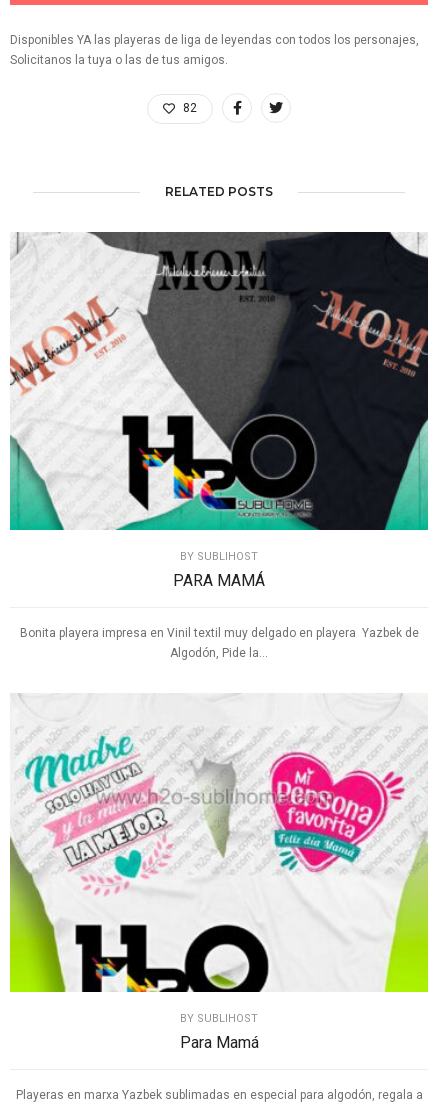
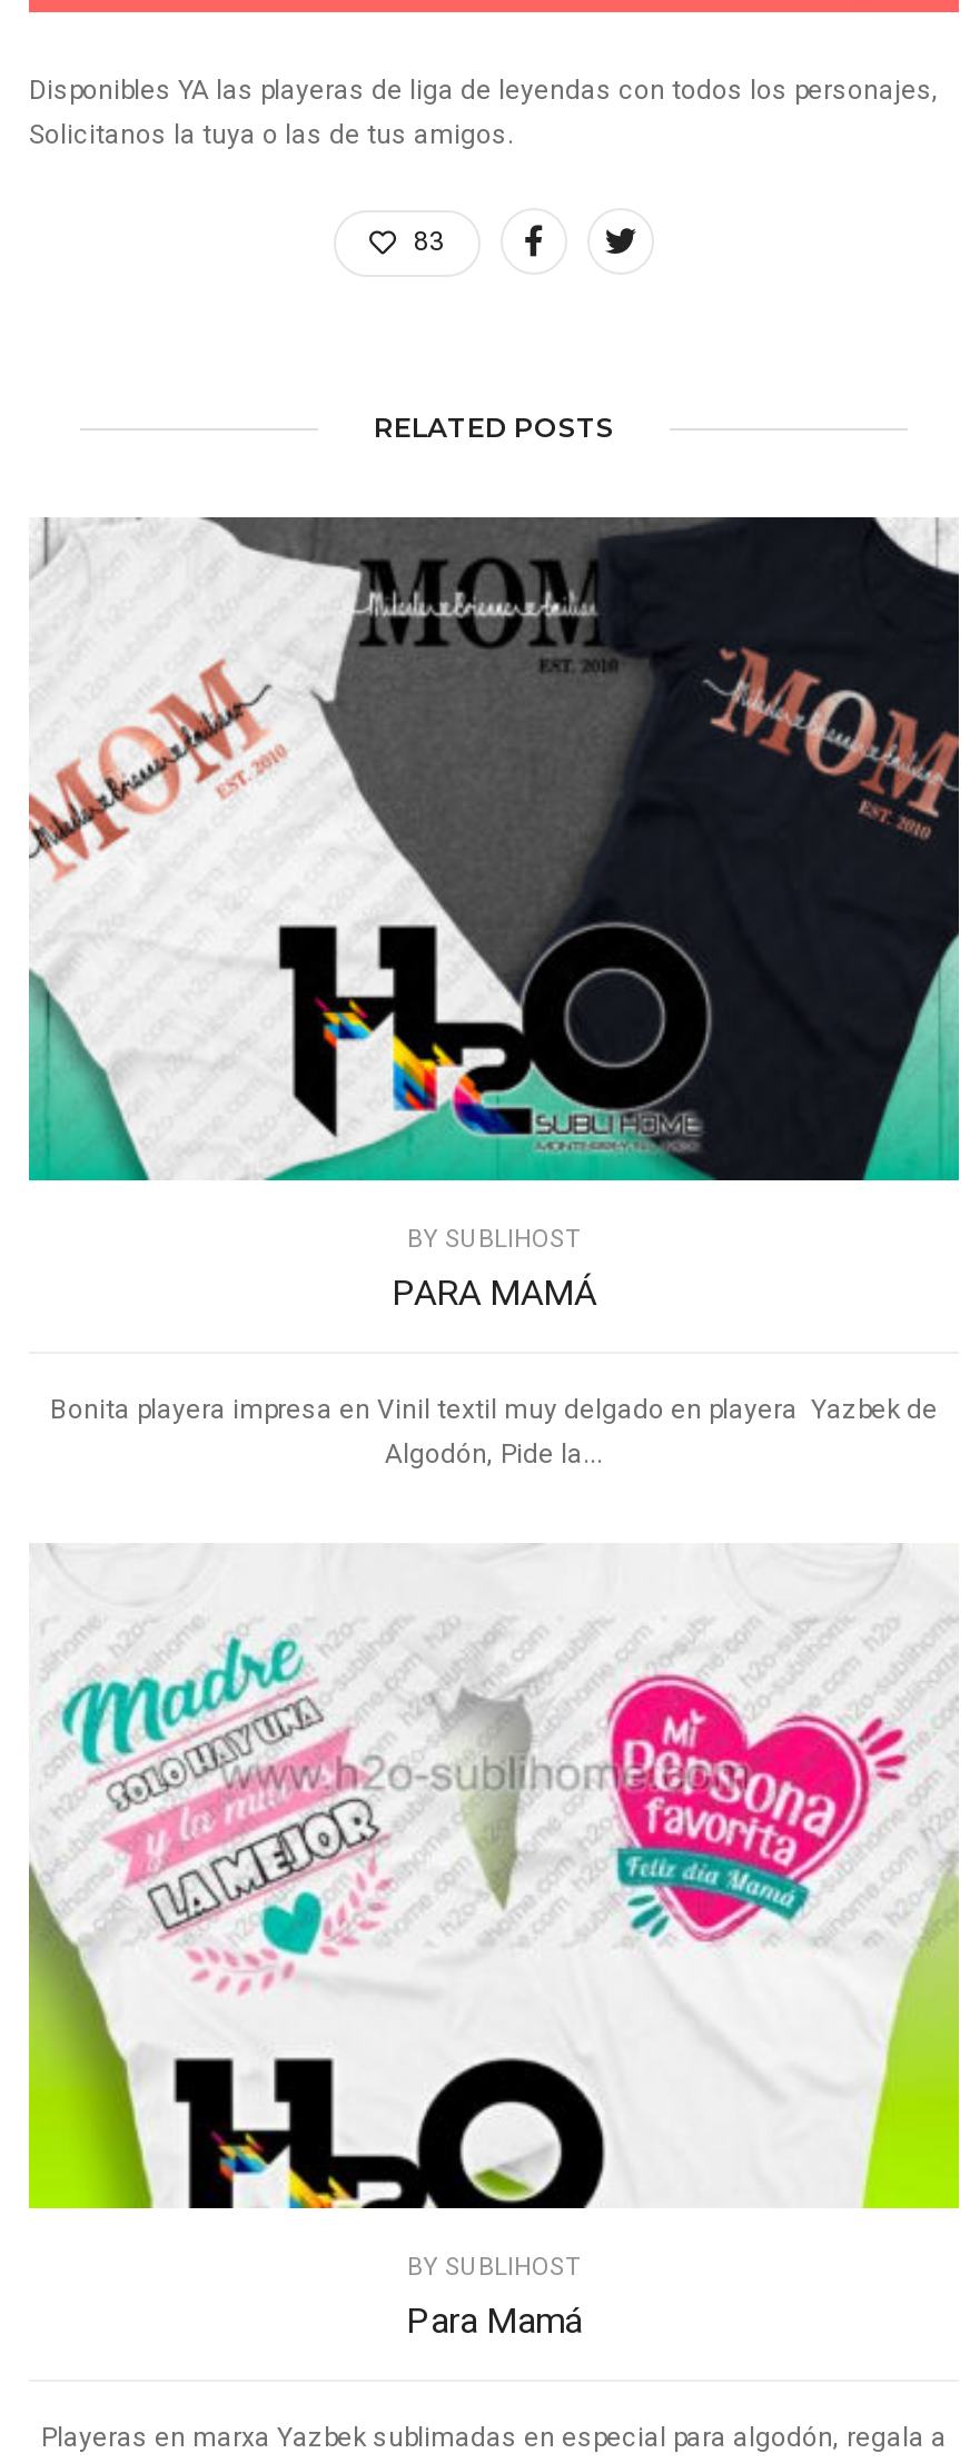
[183,101,197,115] 82 -> [414,226,445,257] 83

